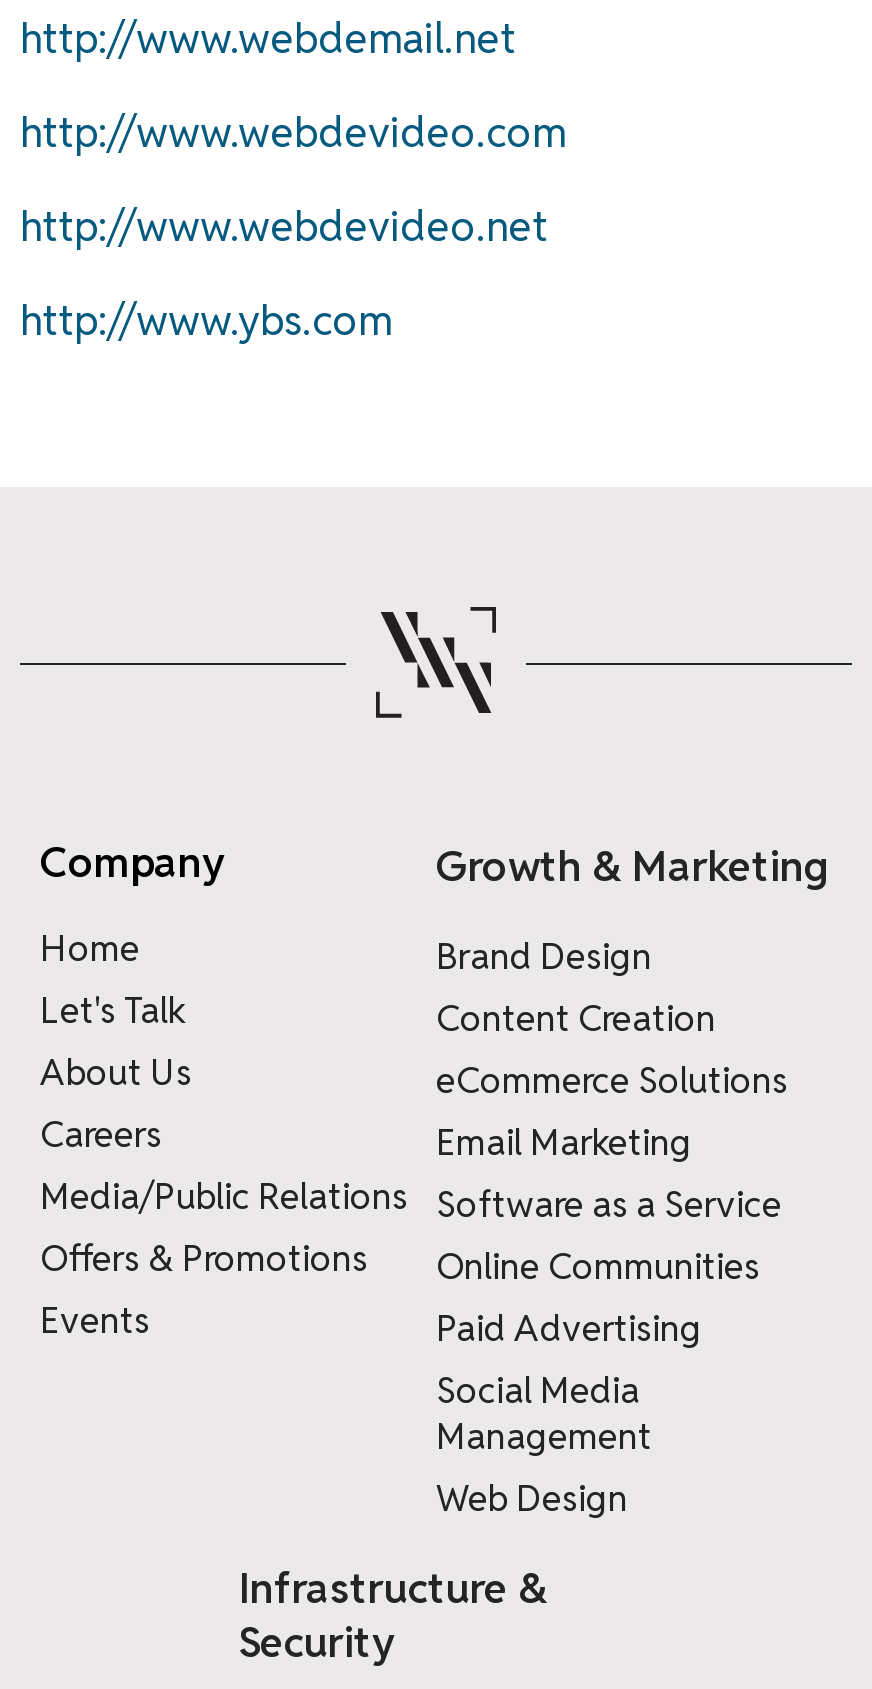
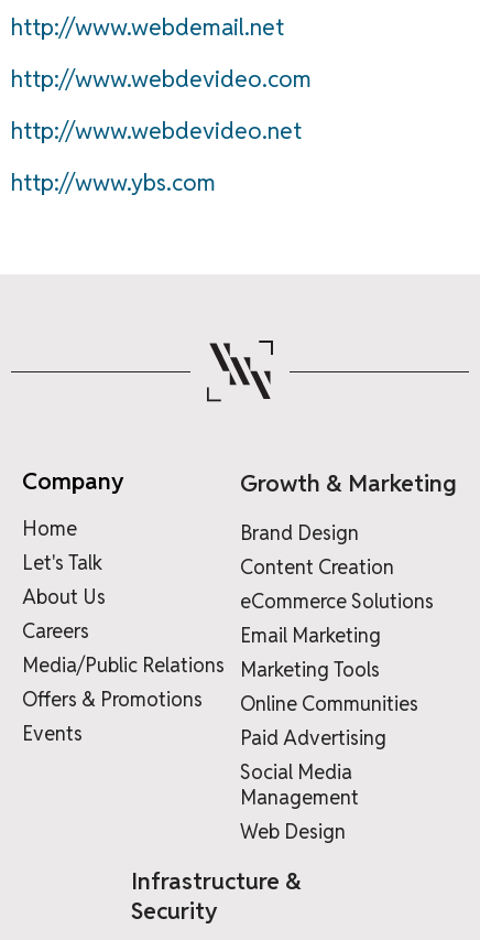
[436,1181,782,1227] Software as a Service -> [240,657,380,682] Marketing Tools

